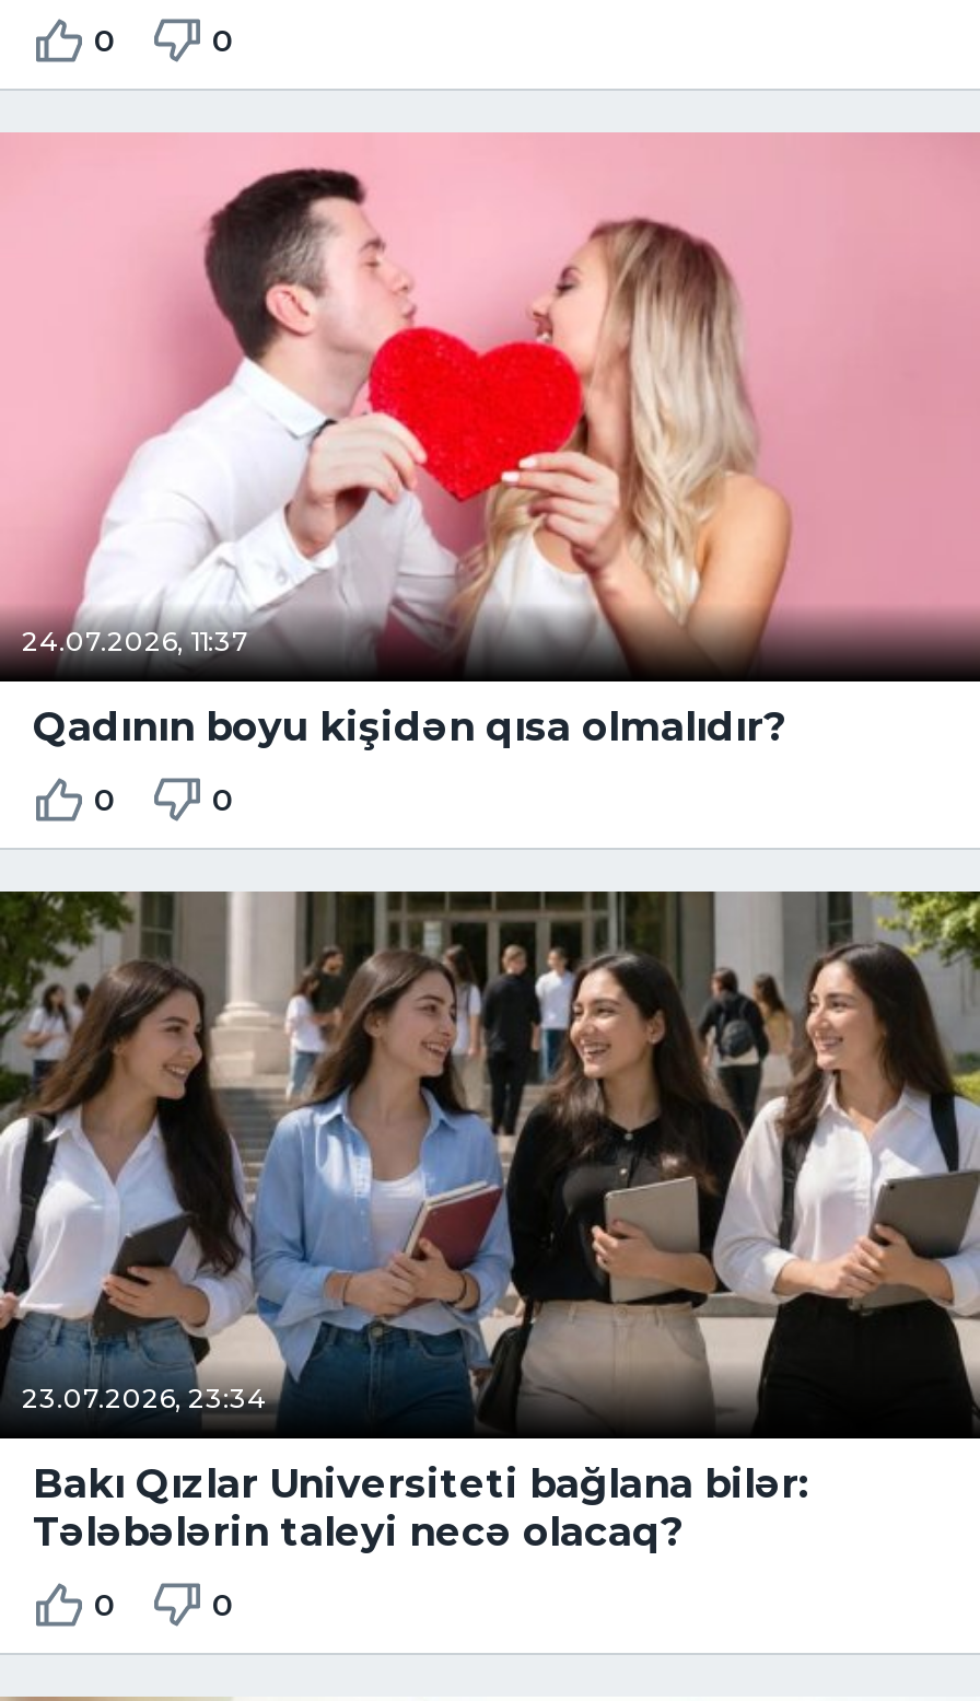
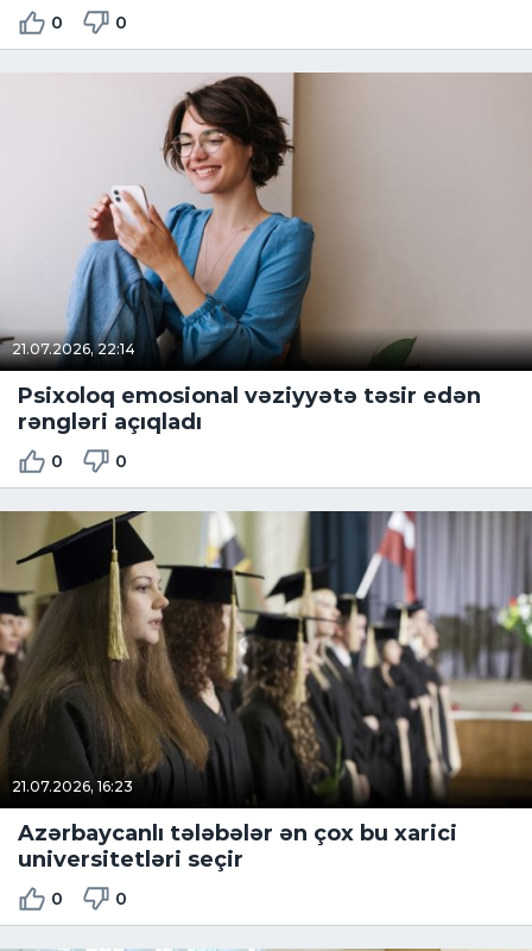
[7,132,973,656] [image] | 24.07.2026, 11:37 -> [4,71,528,364] [image] | 21.07.2026, 22:14
[33,702,787,750] Qadının boyu kişidən qısa olmalıdır? -> [18,382,481,434] Psixoloq emosional vəziyyətə təsir edən | rəngləri açıqladı
[7,889,973,1425] [image] | 23.07.2026, 23:34 -> [4,510,528,800] [image] | 21.07.2026, 16:23
[33,1461,812,1557] Bakı Qızlar Universiteti bağlana bilər: | Tələbələrin taleyi necə olacaq? -> [18,821,457,873] Azərbaycanlı tələbələr ən çox bu xarici | universitetləri seçir

